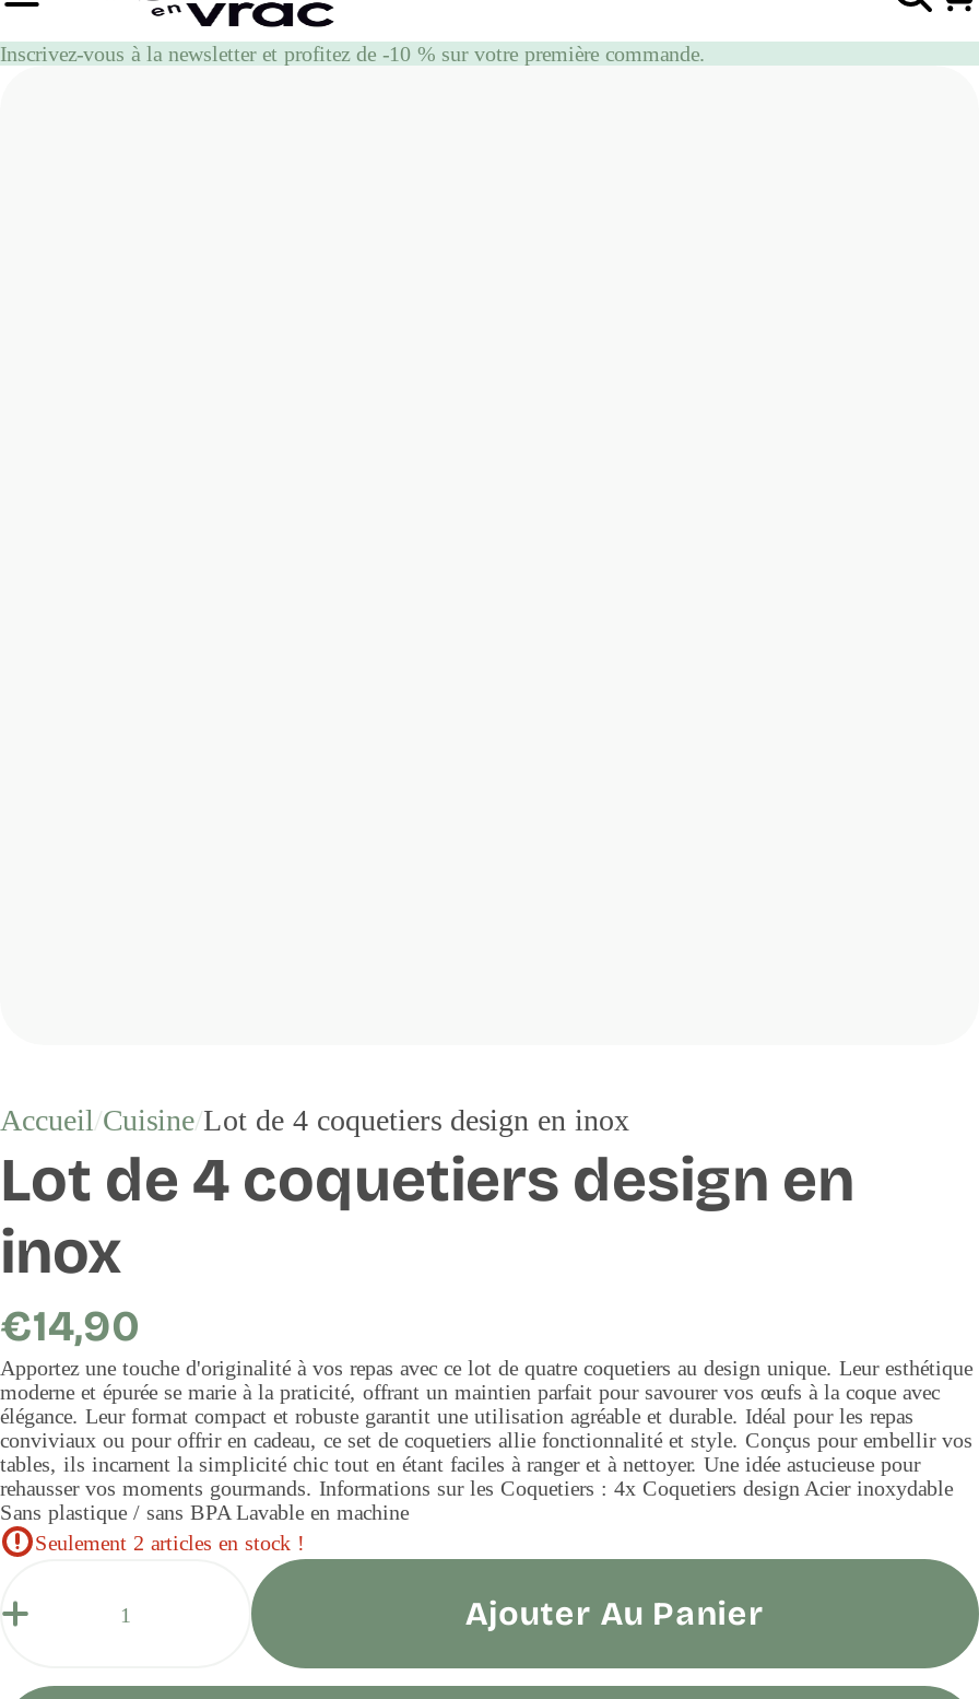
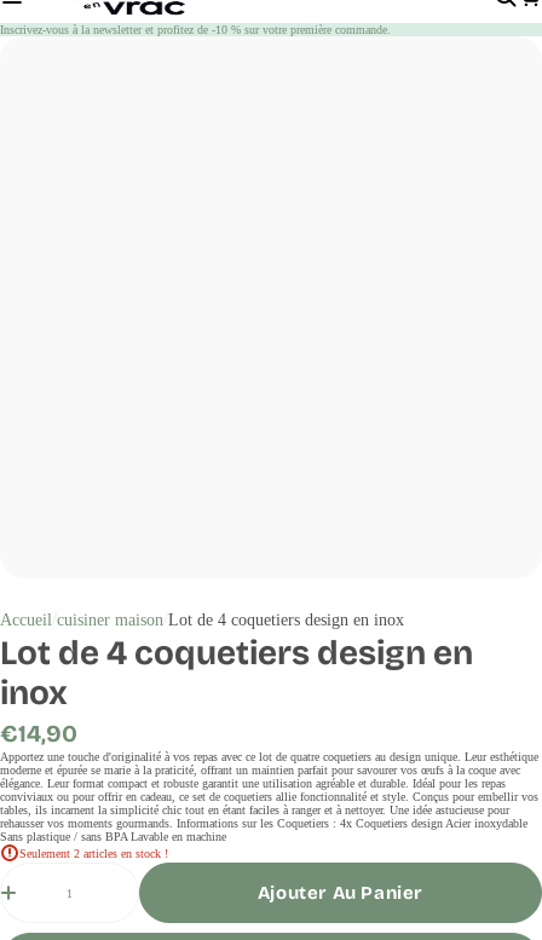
[0,1104,629,1137] Accueil Cuisine Lot de 4 coquetiers design en inox -> [0,611,404,629] Accueil cuisiner maison Lot de 4 coquetiers design en inox

